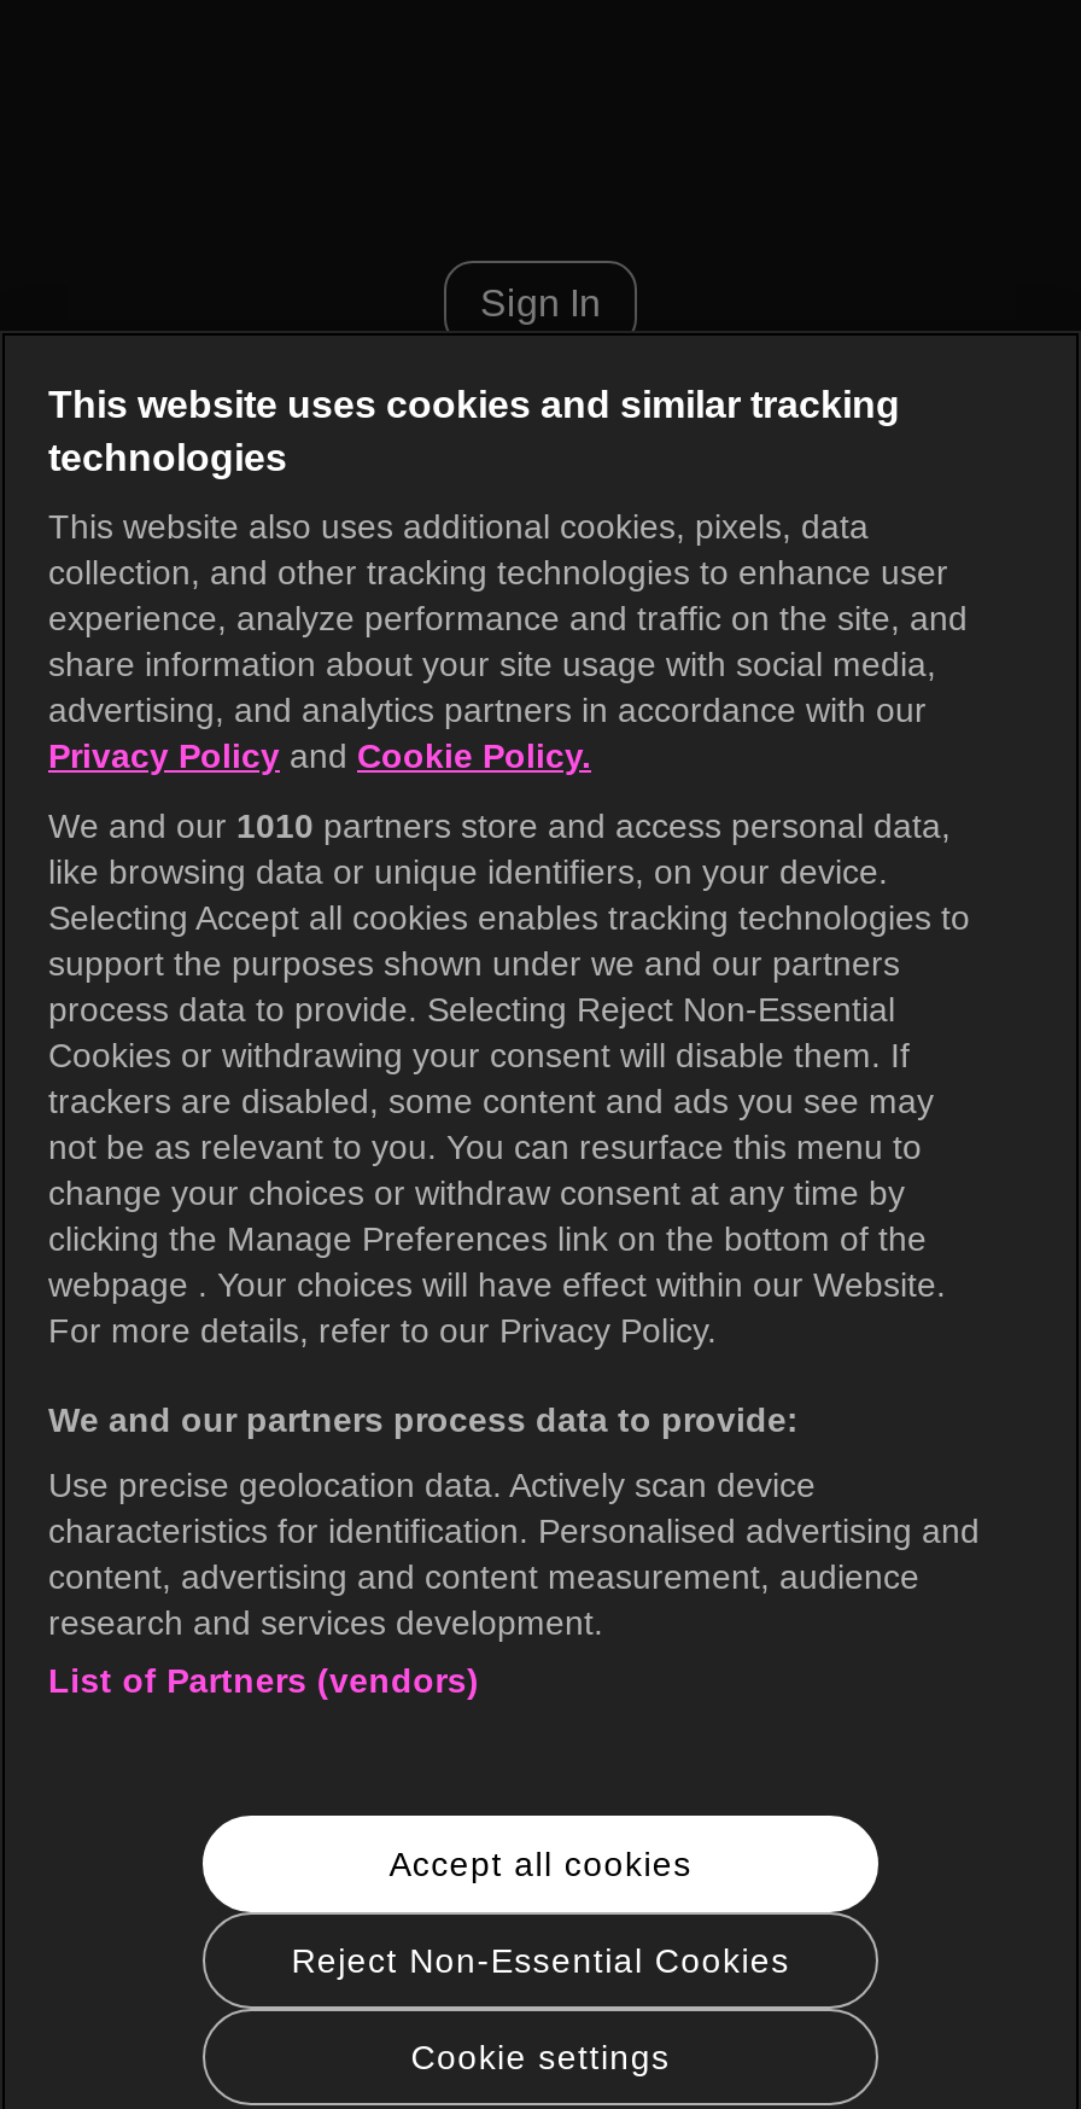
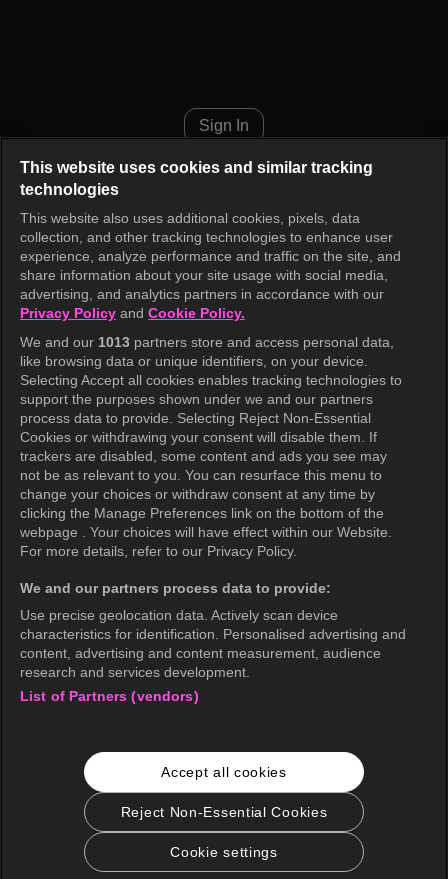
[48,806,951,845] We and our 1010 partners store and access personal data, -> [20,334,394,350] We and our 1013 partners store and access personal data,

